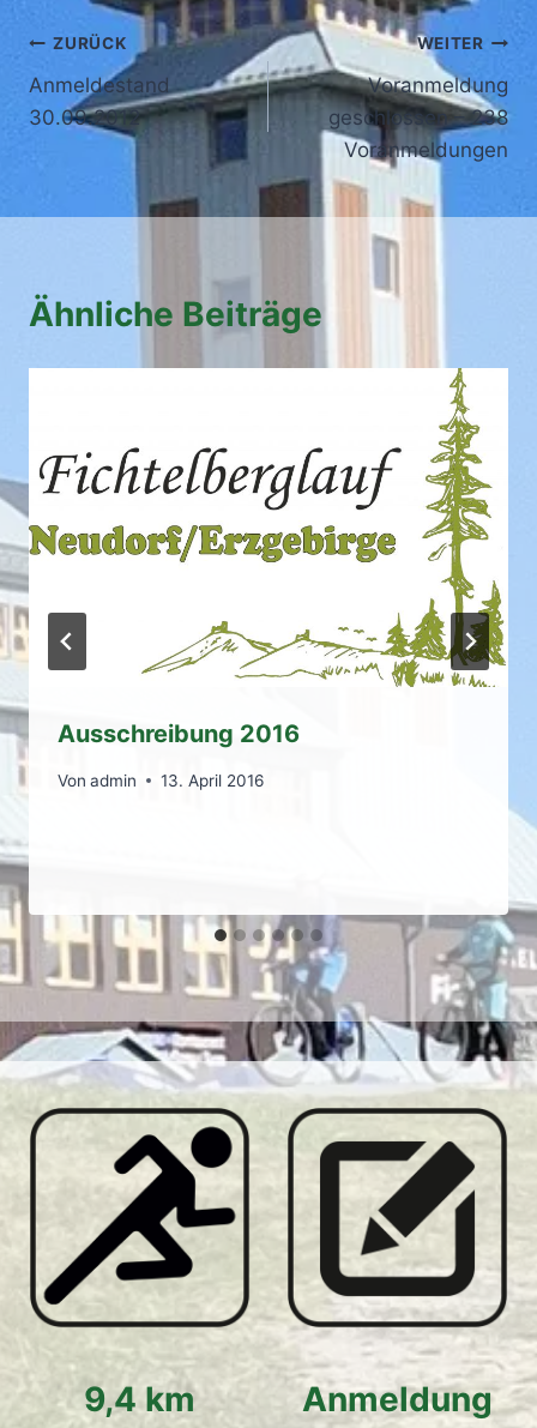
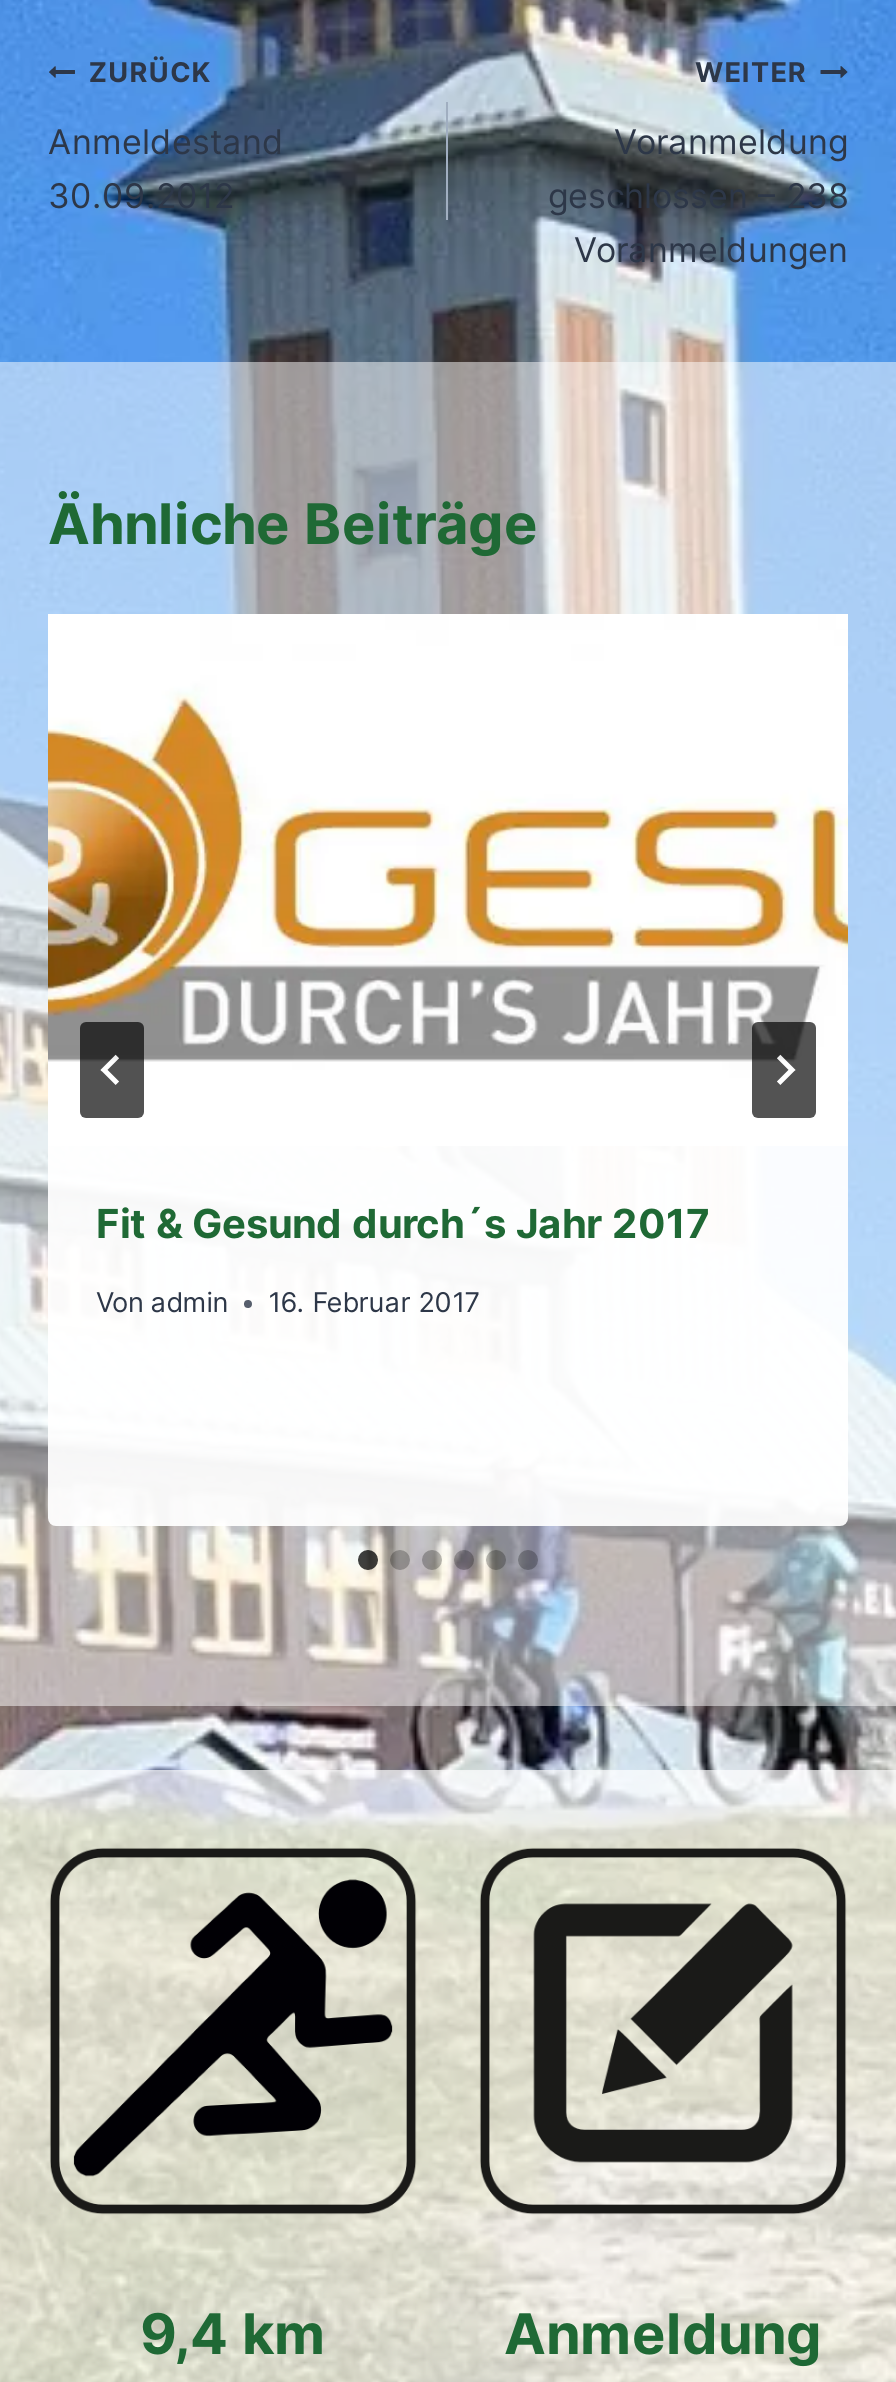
[28,367,508,749] [image] | Ausschreibung 2016 -> [46,614,850,1249] [image] | Fit & Gesund durch´s Jahr 2017
[58,771,264,790] Von admin 13. April 2016 -> [96,1286,480,1318] Von admin 16. Februar 2017

